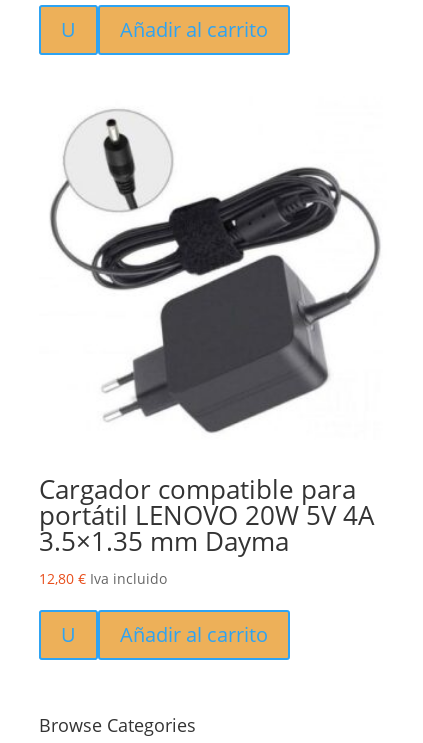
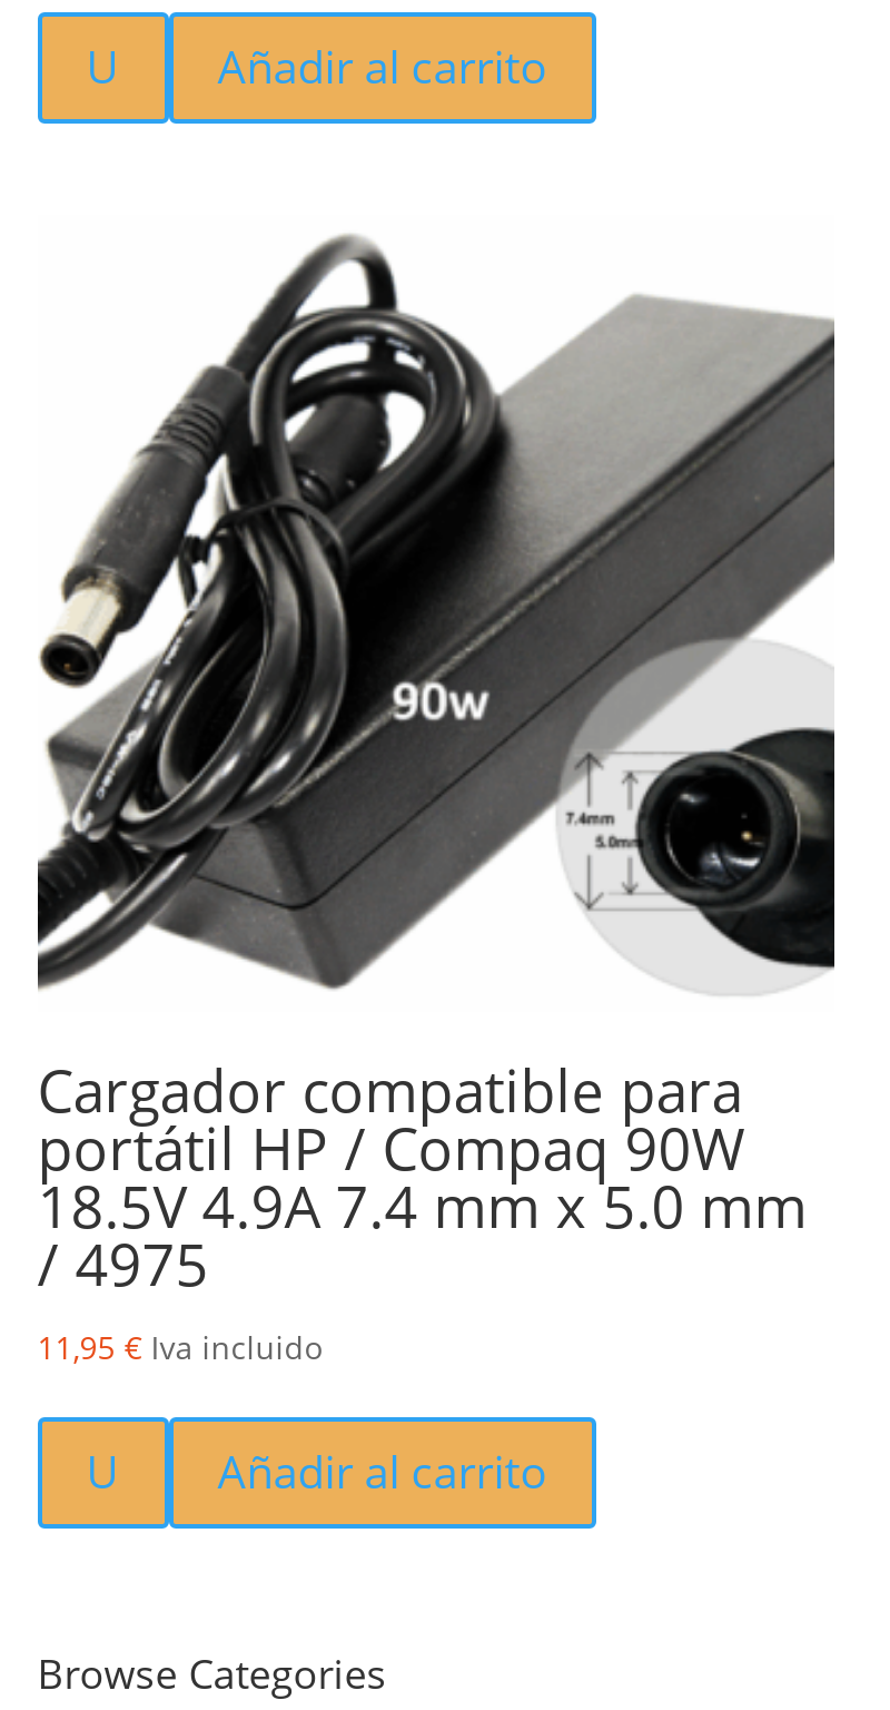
[39,105,397,445] [image] -> [36,233,837,992] [image]
[39,497,374,588] portátil LENOVO 20W 5V 4A | 3.5×1.35 mm Dayma | 12,80 € Iva incluido -> [37,1109,807,1369] portátil HP / Compaq 90W | 18.5V 4.9A 7.4 mm x 5.0 mm | / 4975 | 11,95 € Iva incluido

